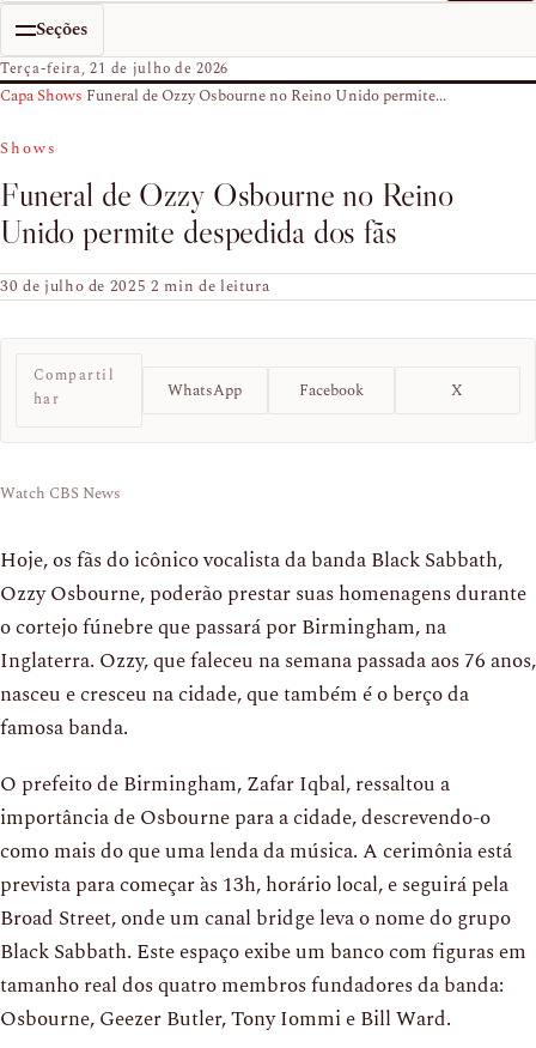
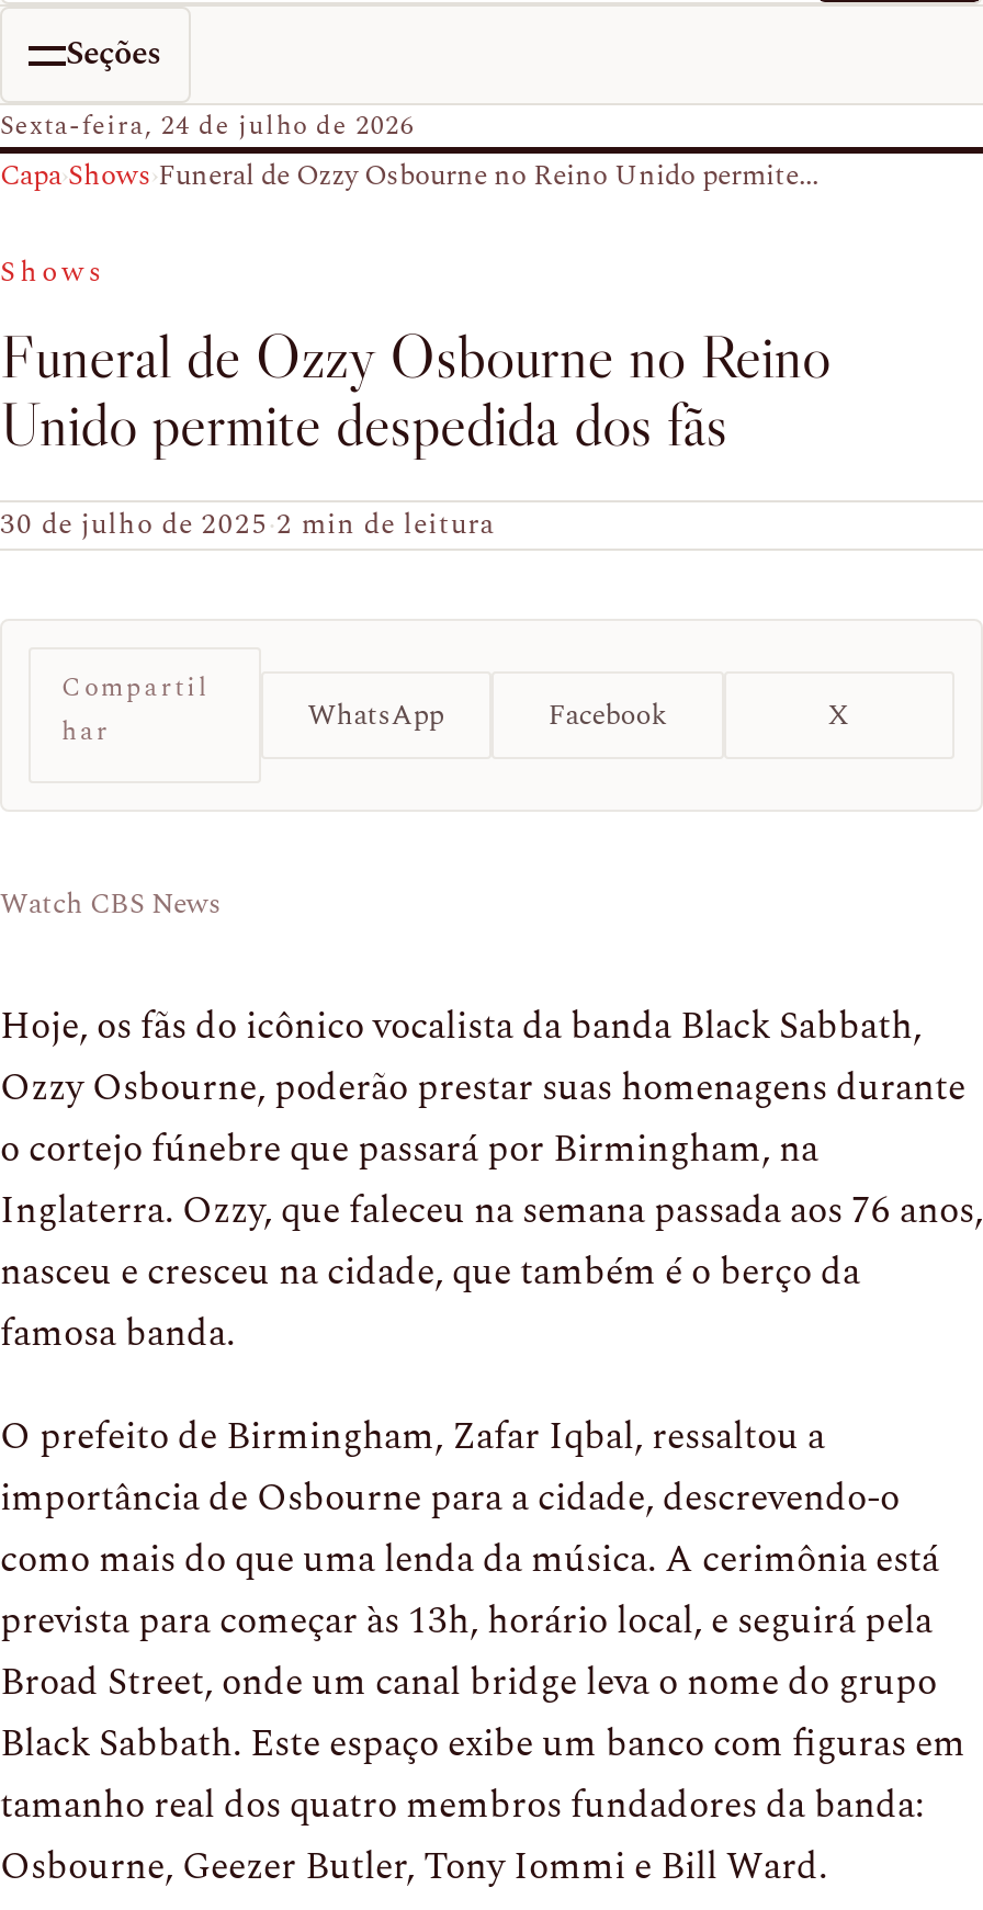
[0,57,229,80] Terça-feira, 21 de julho de 2026 -> [0,105,415,147] Sexta-feira, 24 de julho de 2026

